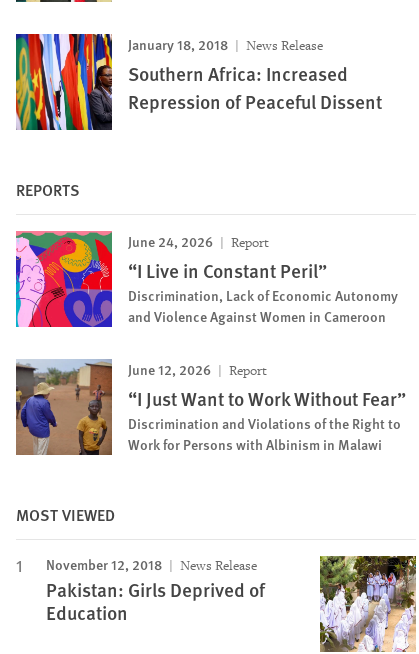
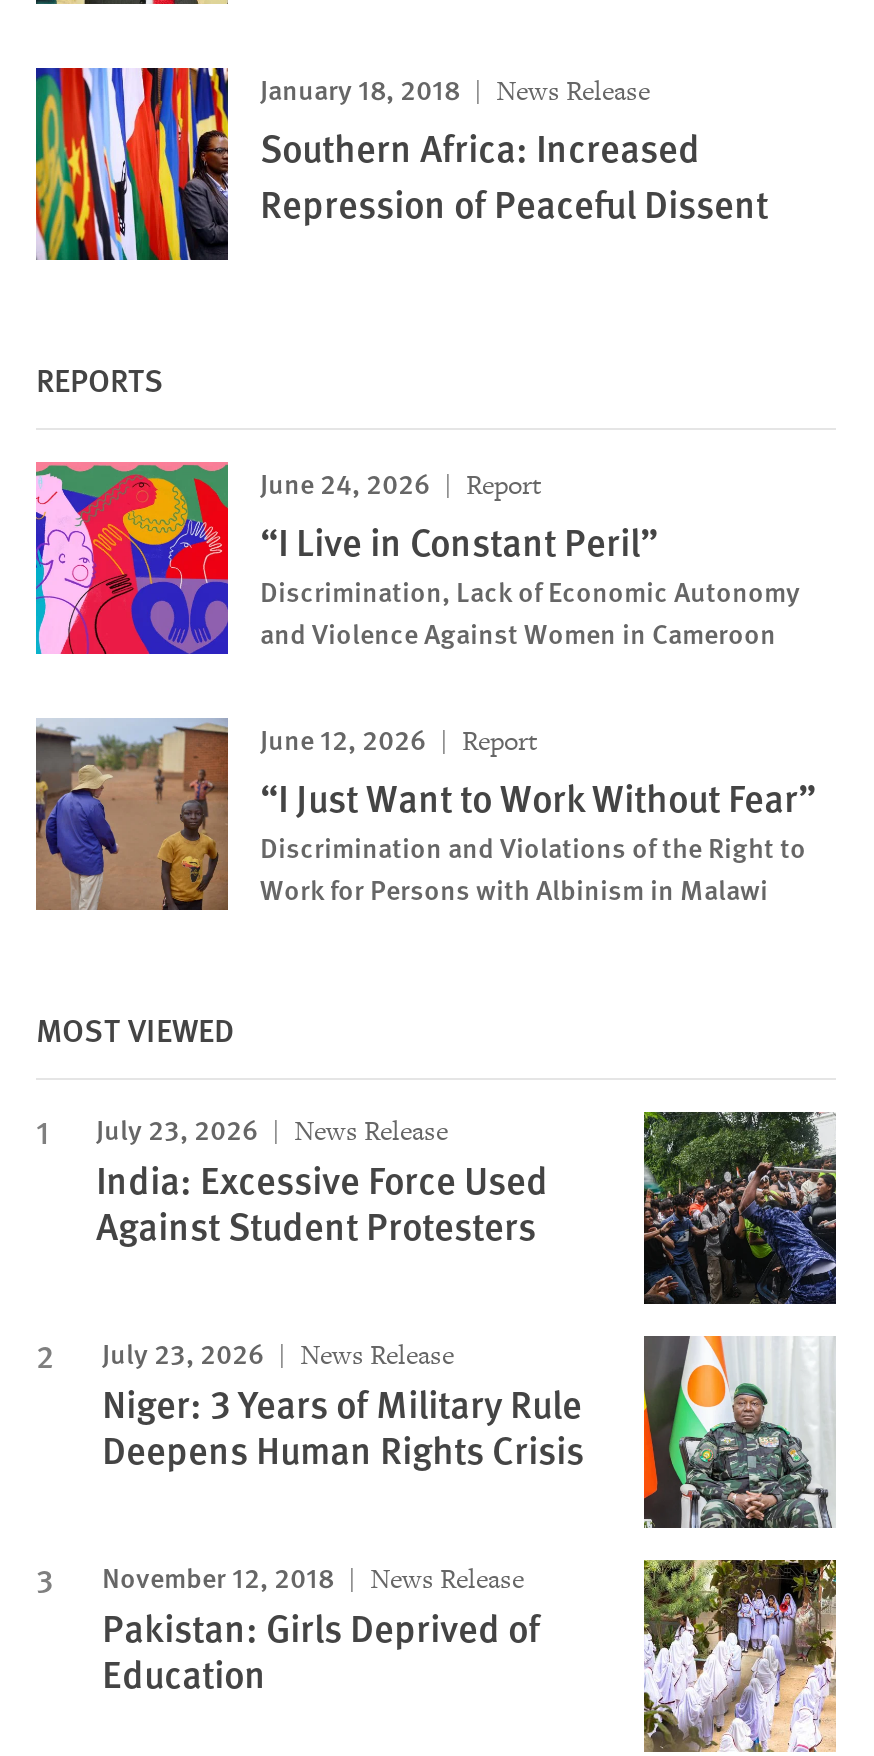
none -> [96,1107,838,1475] [image] | July 23, 2026 | News Release | India: Excessive Force Used | Against Student Protesters | July 23, 2026 | News Release | Niger: 3 Years of Military Rule | Deepens Human Rights Crisis
none -> [642,1334,836,1530] [image]

